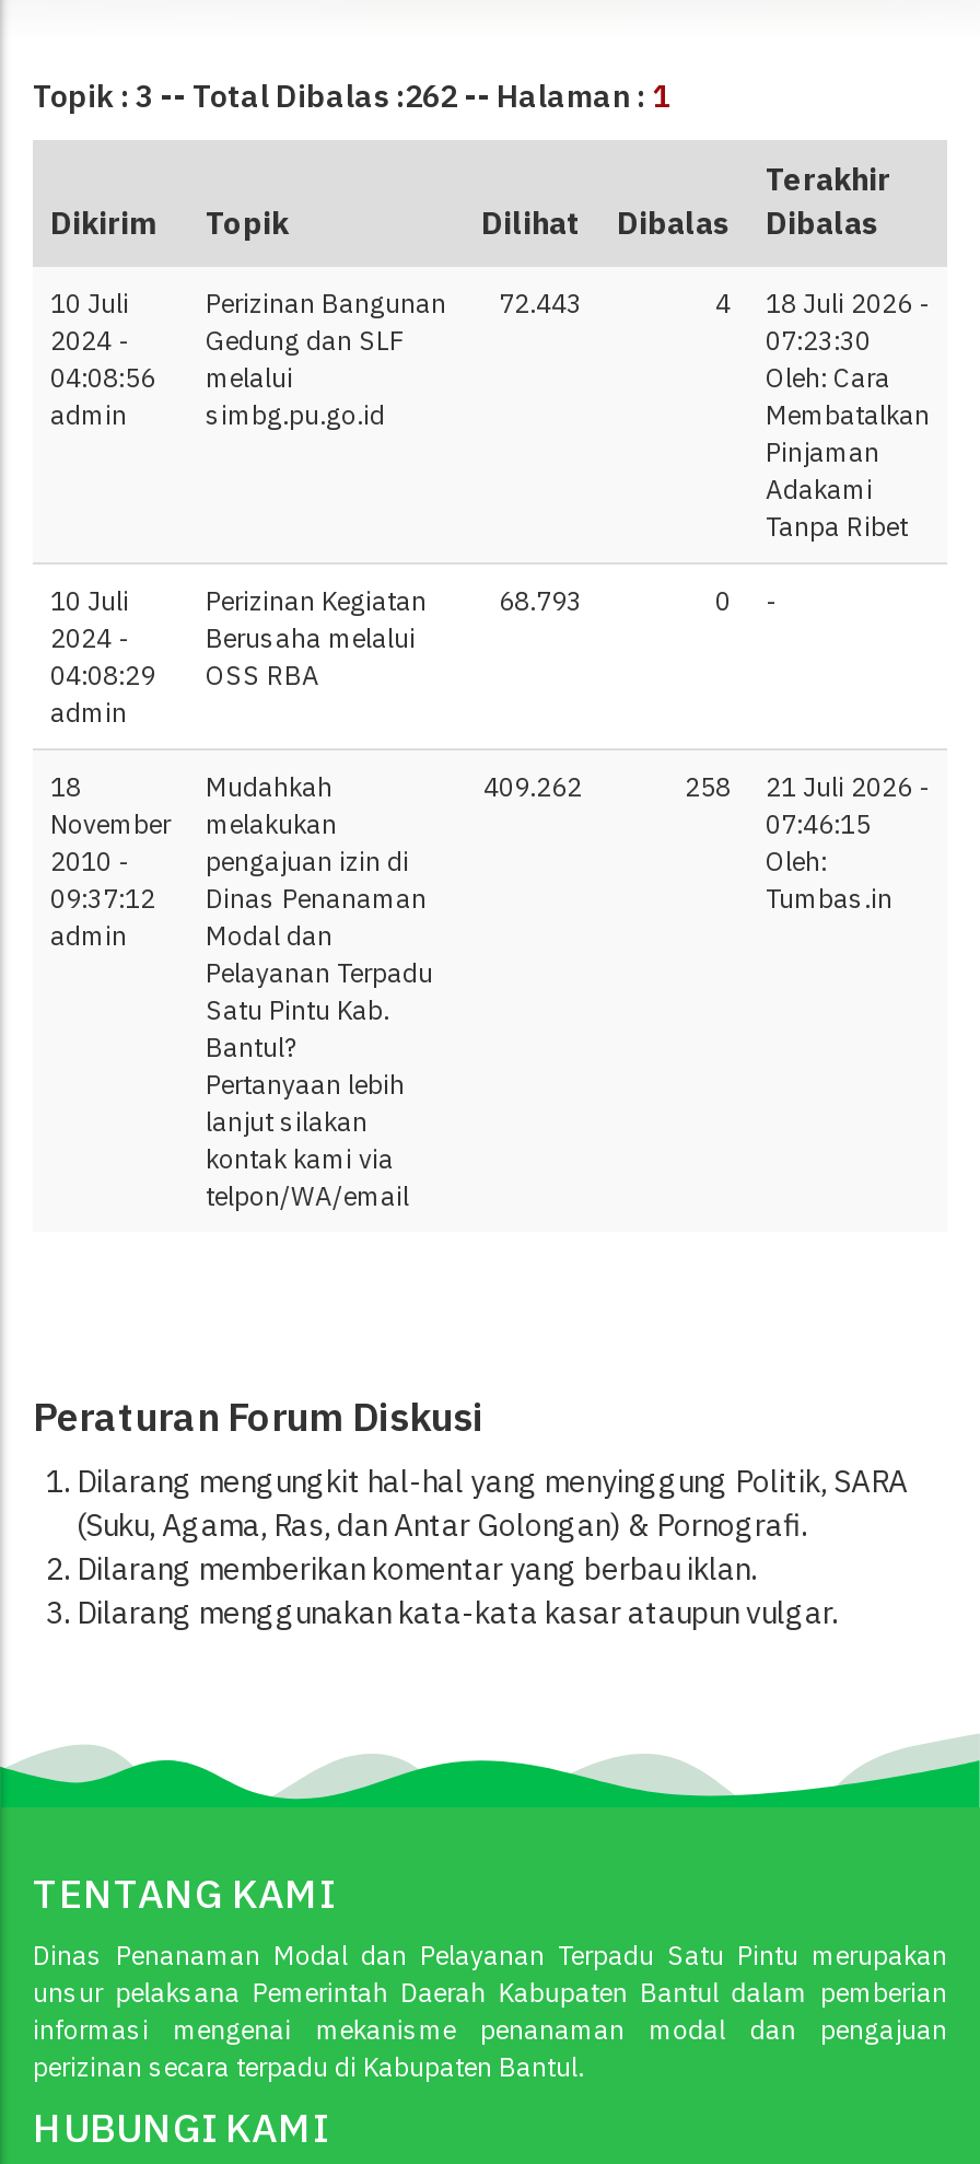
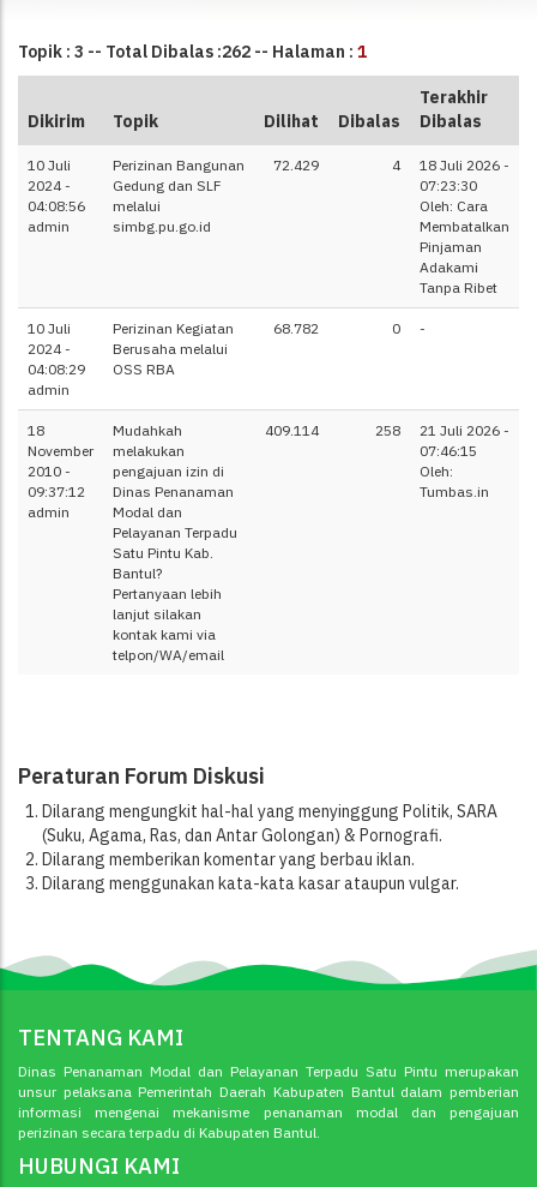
[206,287,582,319] Perizinan Bangunan 72.443 -> [113,156,319,174] Perizinan Bangunan 72.429
[499,584,582,617] 68.793 -> [273,319,319,337] 68.782
[483,770,582,803] 409.262 -> [265,421,319,439] 409.114

